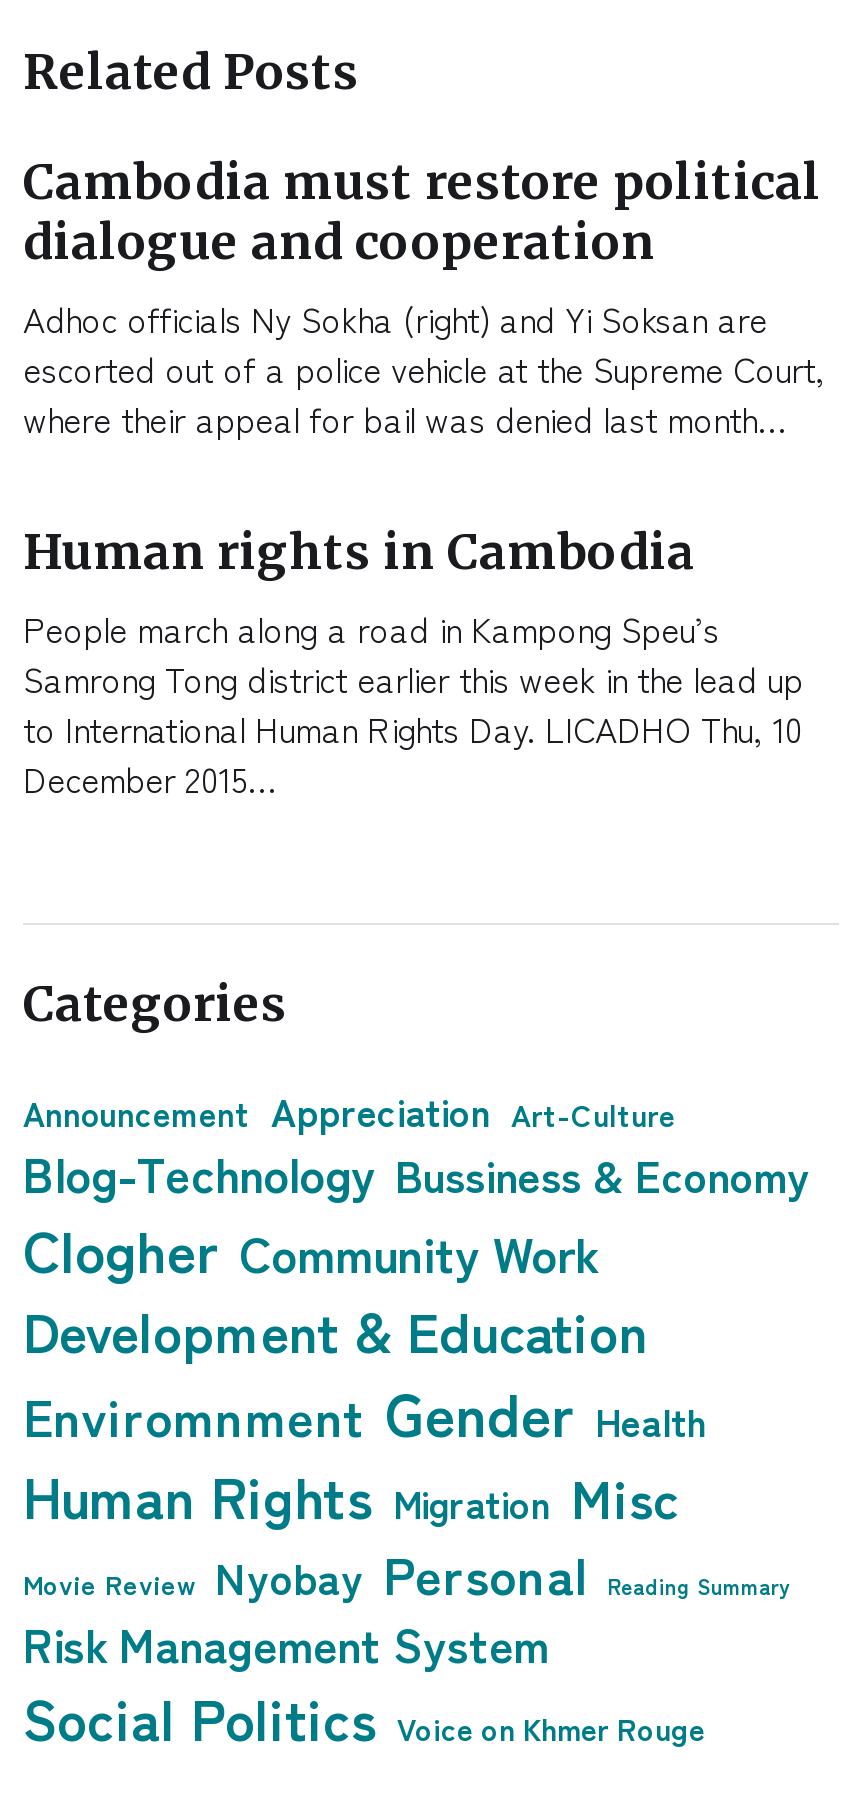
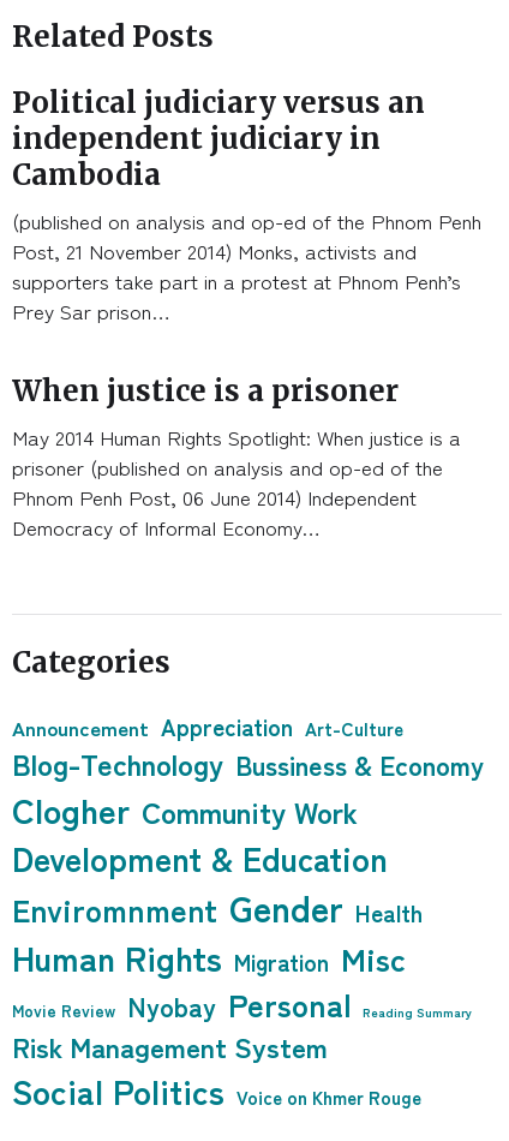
[23,150,825,442] Cambodia must restore political | dialogue and cooperation | Adhoc officials Ny Sokha (right) and Yi Soksan are | escorted out of a police vehicle at the Supreme Court, | where their appeal for bail was denied last month… -> [12,84,481,325] Political judiciary versus an | independent judiciary in | Cambodia | (published on analysis and op-ed of the Phnom Penh | Post, 21 November 2014) Monks, activists and | supporters take part in a protest at Phnom Penh’s | Prey Sar prison…
[23,520,803,802] Human rights in Cambodia | People march along a road in Kampong Speu’s | Samrong Tong district earlier this week in the lead up | to International Human Rights Day. LICADHO Thu, 10 | December 2015… -> [12,372,461,541] When justice is a prisoner | May 2014 Human Rights Spotlight: When justice is a | prisoner (published on analysis and op-ed of the | Phnom Penh Post, 06 June 2014) Independent | Democracy of Informal Economy…

